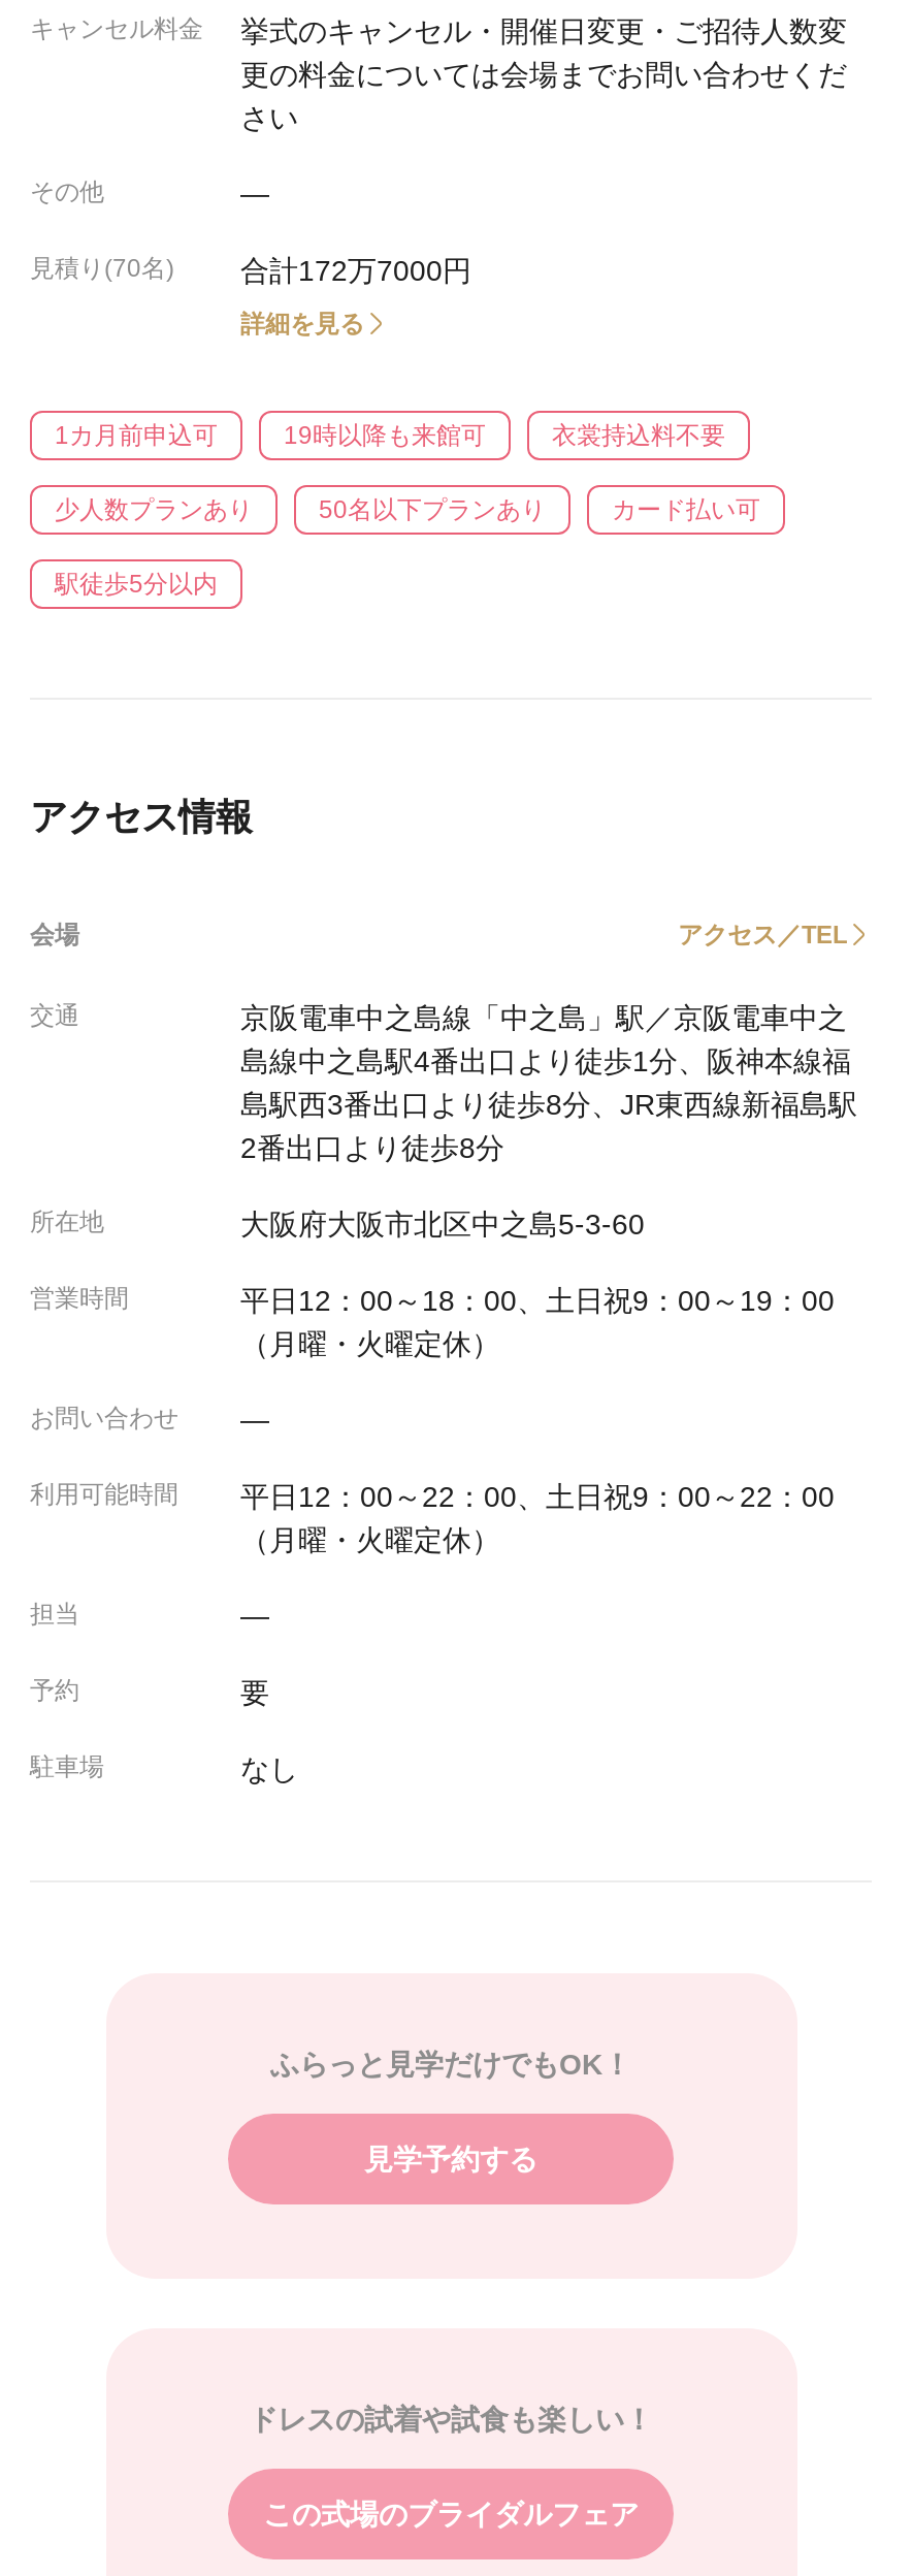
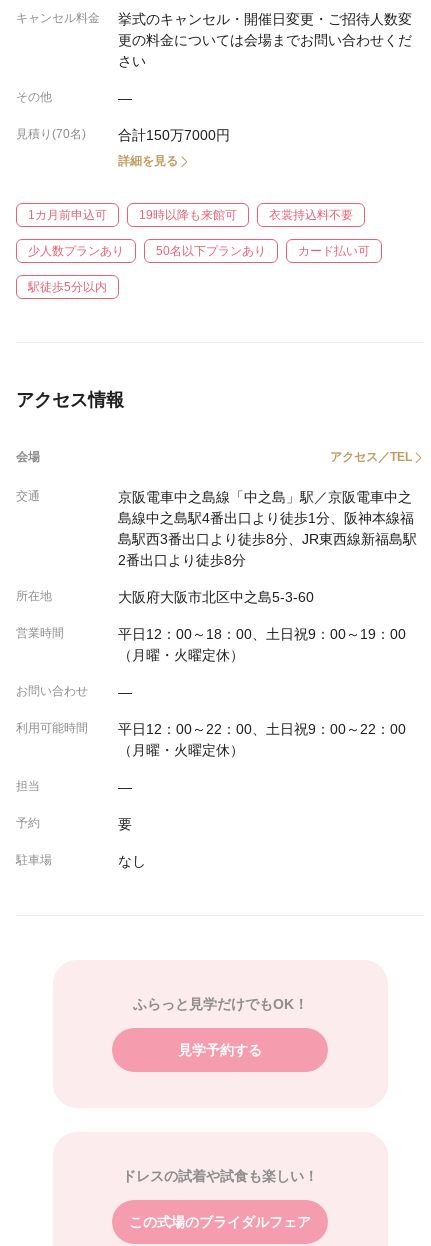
[240,253,471,286] 合計172万7000円 -> [118,127,230,143] 合計150万7000円

